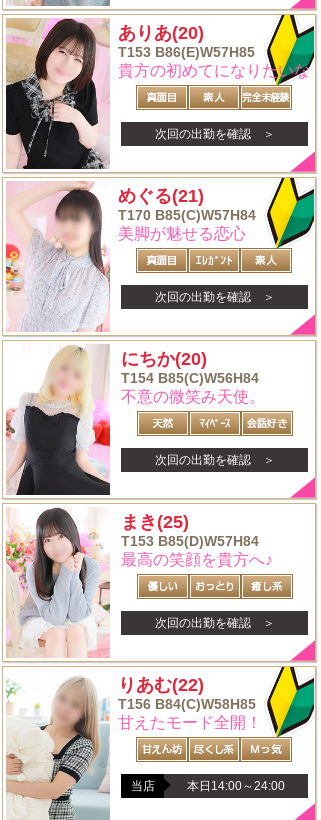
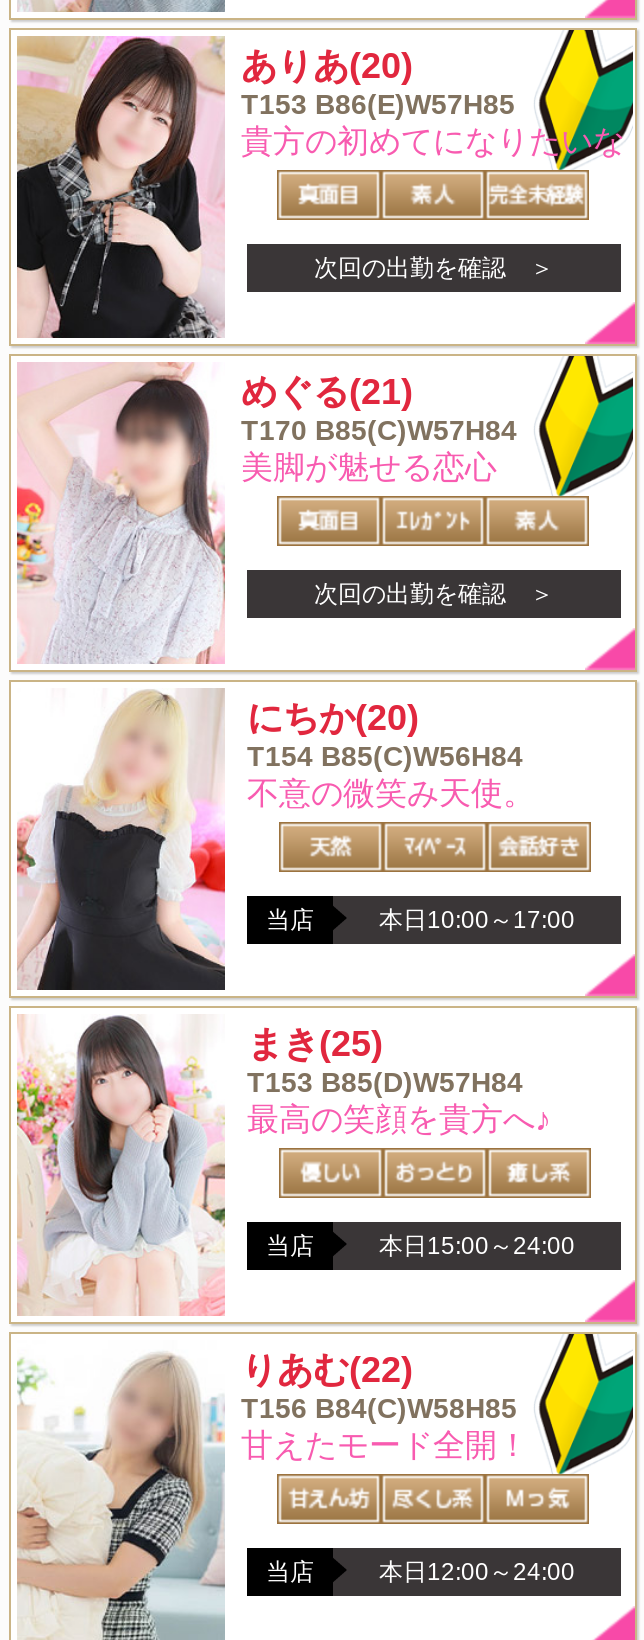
[154,453,274,467] 次回の出勤を確認 ＞ -> [266,906,575,934] 当店 | 本日10:00～17:00
[154,616,274,630] 次回の出勤を確認 ＞ -> [266,1232,575,1260] 当店 | 本日15:00～24:00
[187,779,285,793] 本日14:00～24:00 -> [379,1558,575,1586] 本日12:00～24:00

